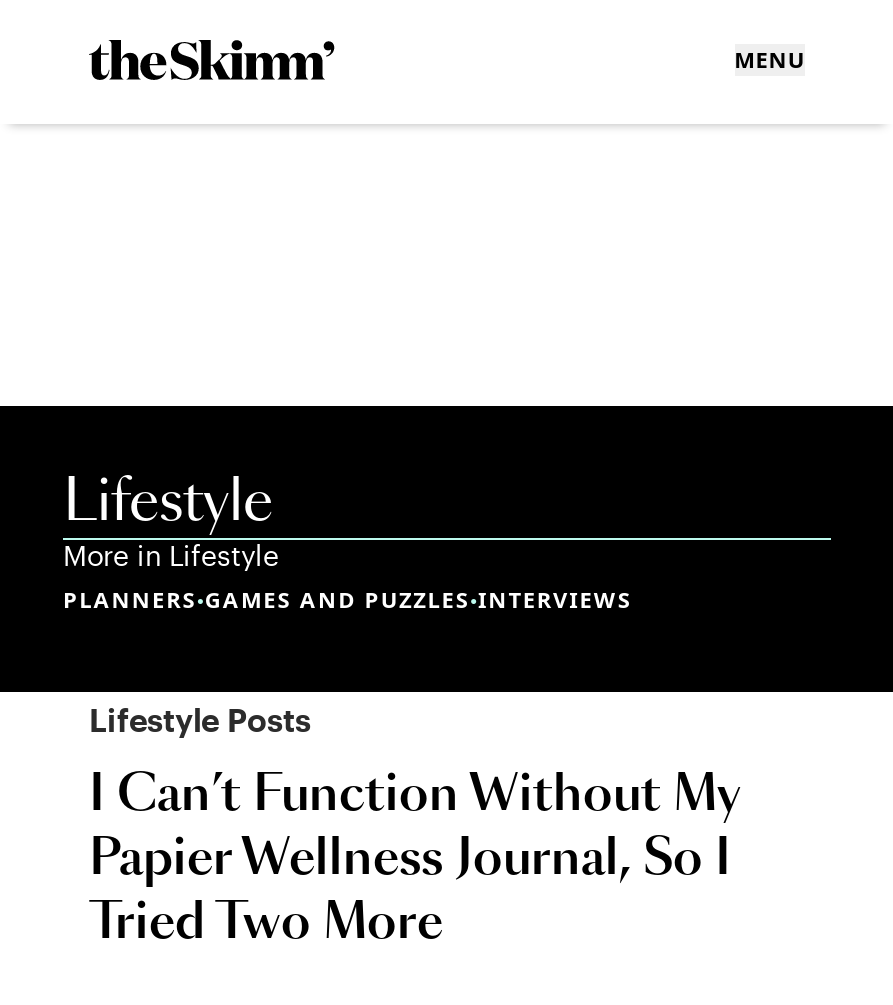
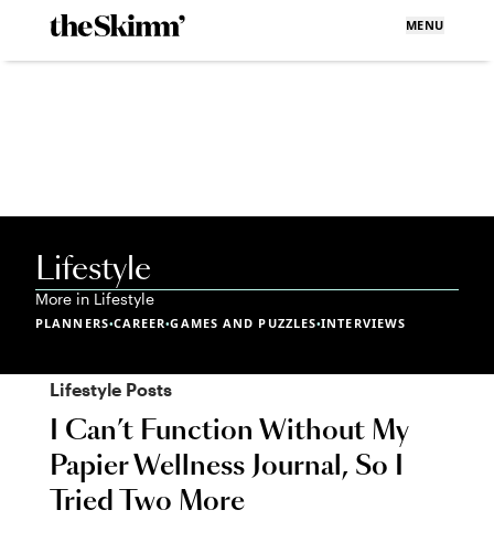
[63,584,632,614] PLANNERS•GAMES AND PUZZLES•INTERVIEWS -> [35,315,406,331] PLANNERS•CAREER•GAMES AND PUZZLES•INTERVIEWS

